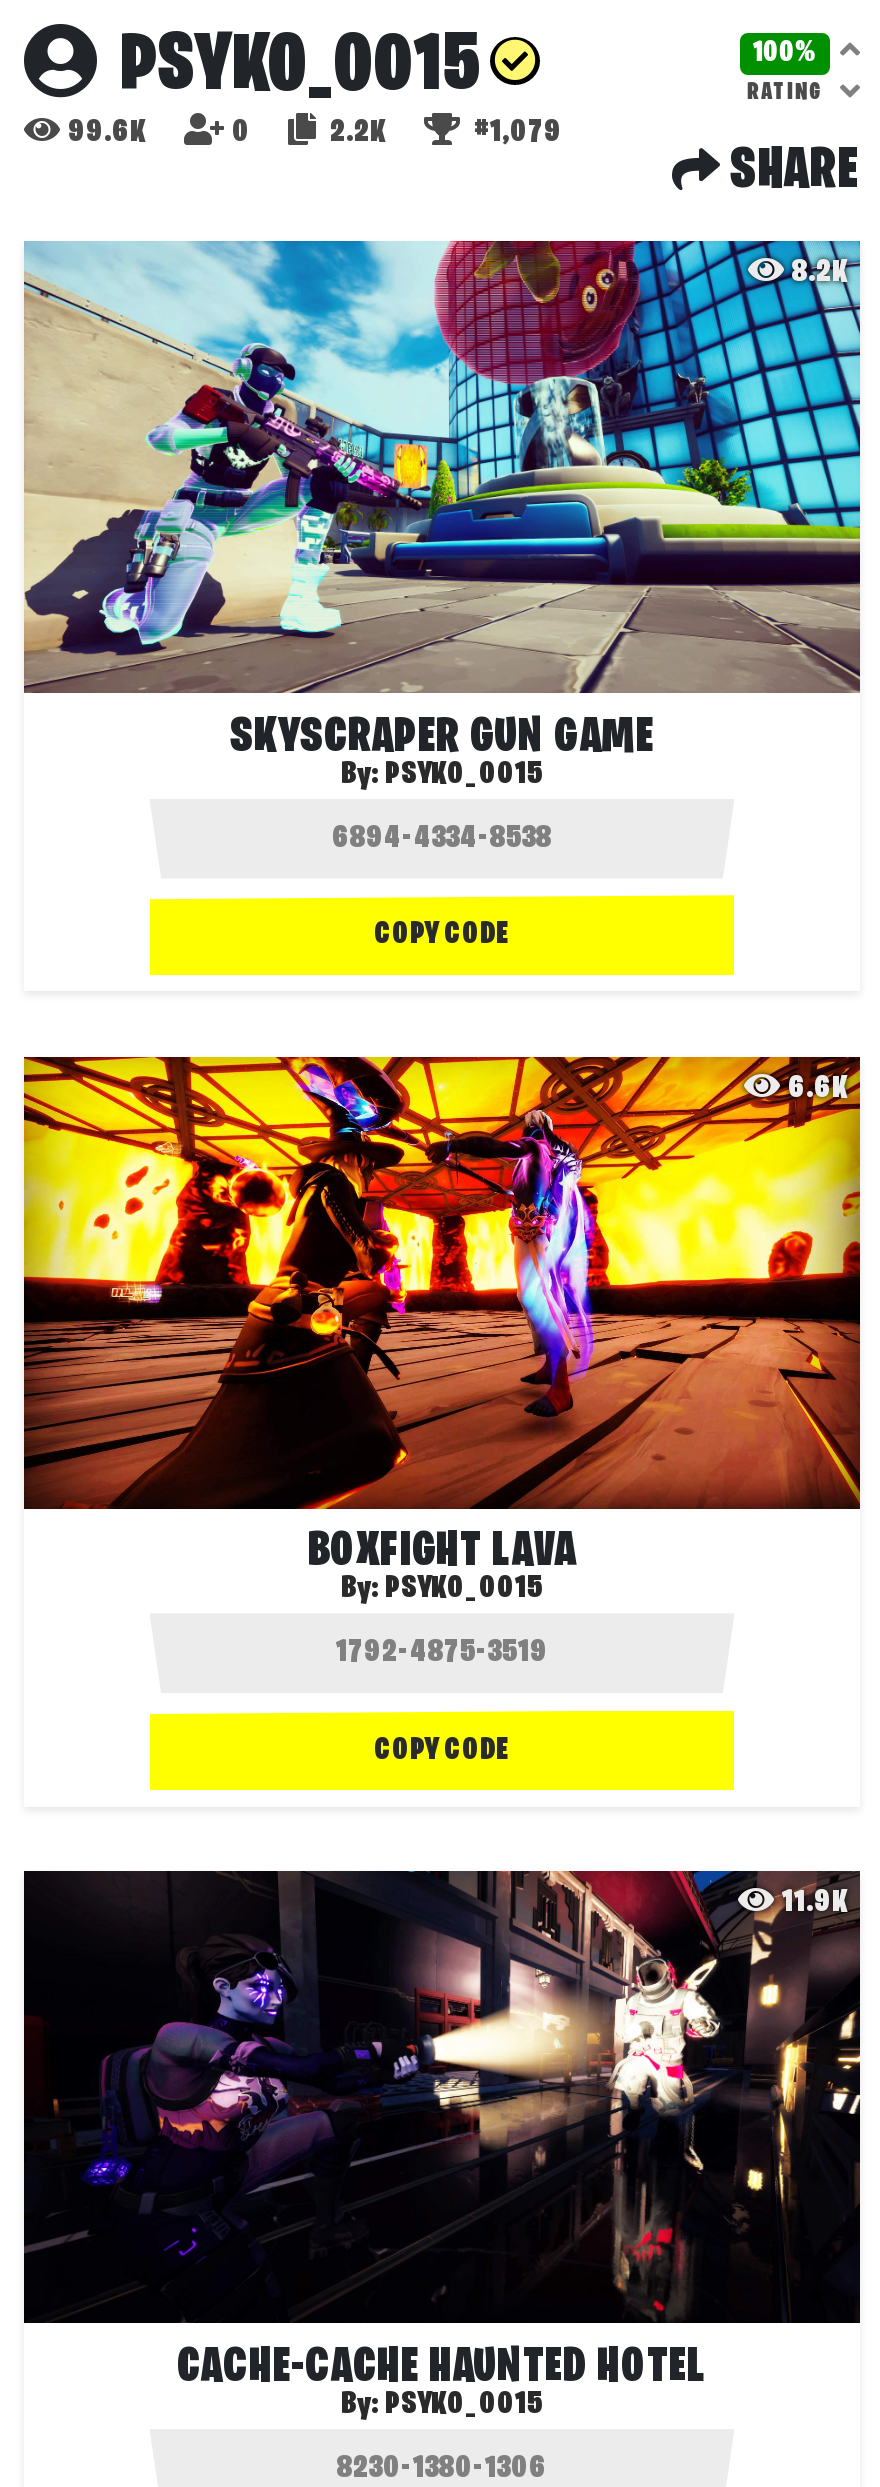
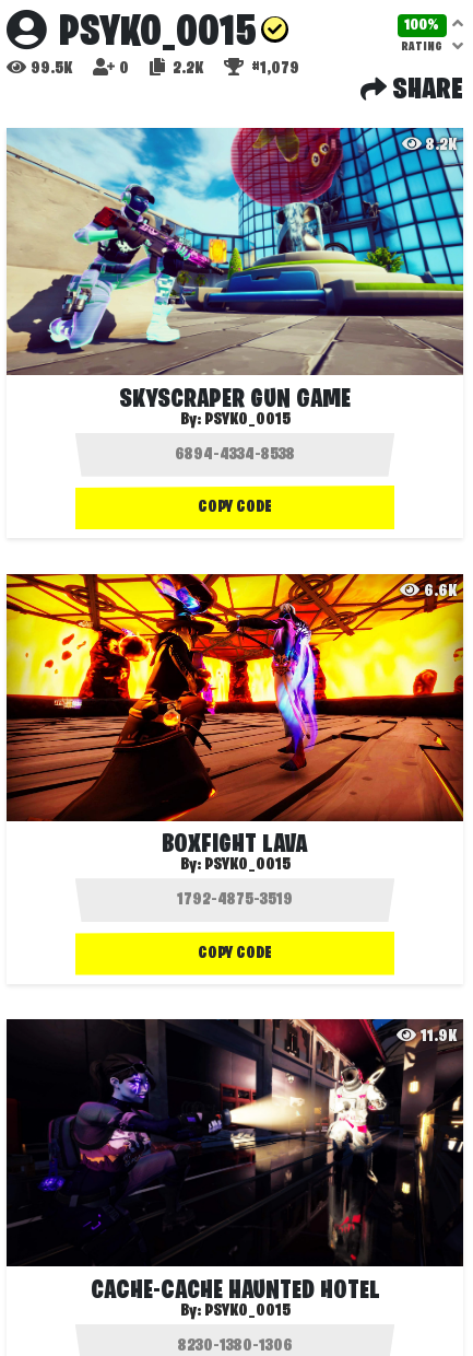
[68,117,152,149] 99.6K -> [31,60,75,78] 99.5K

